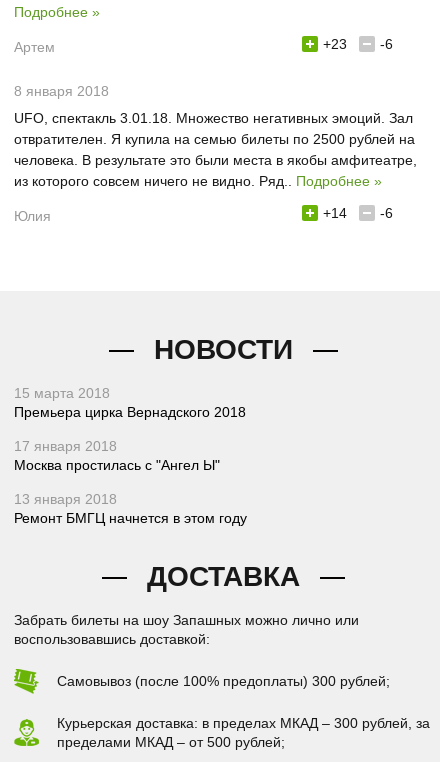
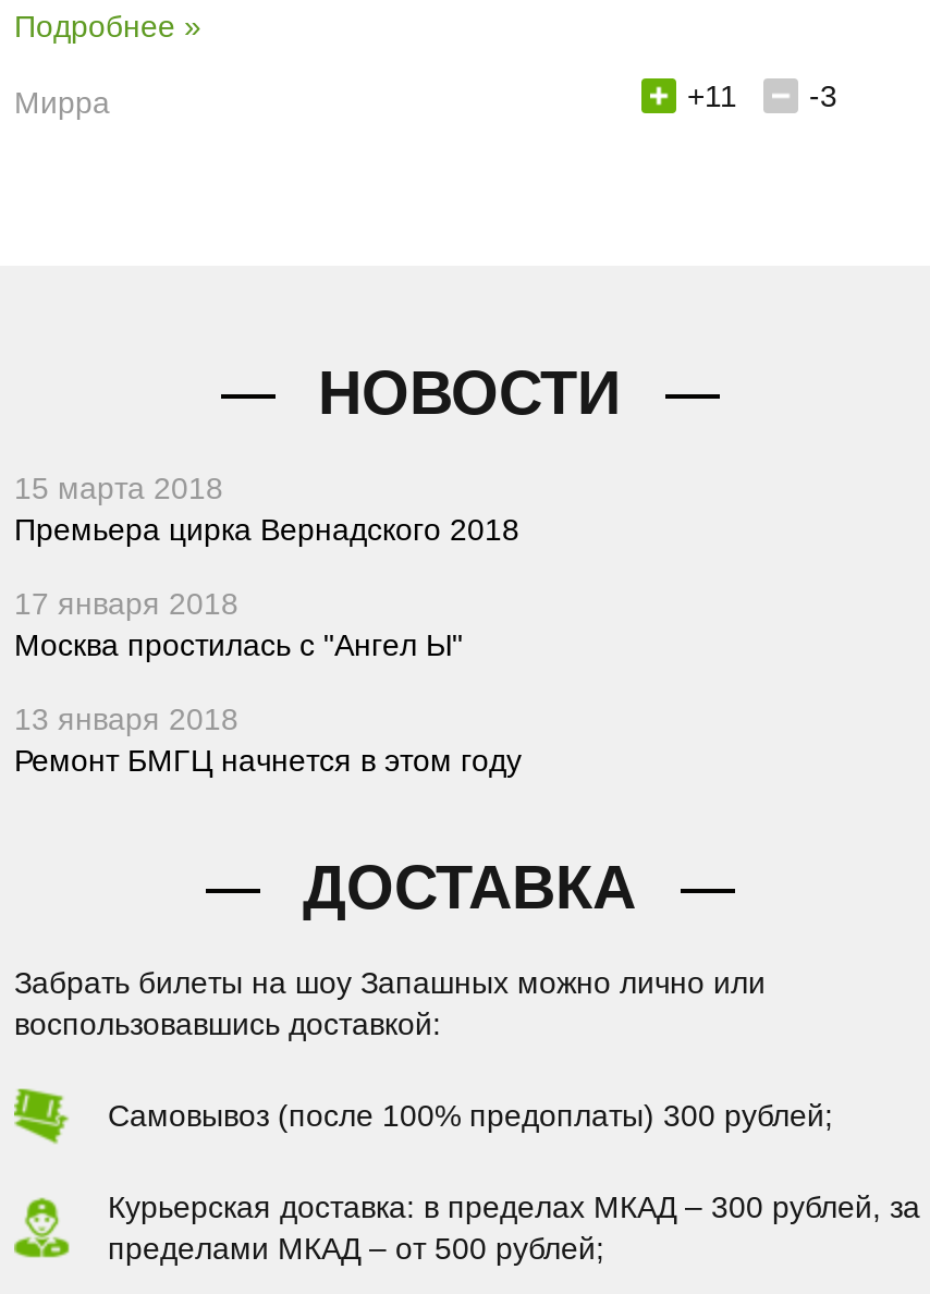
[14,36,417,224] +23 | -6 | Артем | 8 января 2018 | UFO, спектакль 3.01.18. Множество негативных эмоций. Зал | отвратителен. Я купила на семью билеты по 2500 рублей на | человека. В результате это были места в якобы амфитеатре, | из которого совсем ничего не видно. Ряд.. Подробнее » | +14 | -6 | Юлия -> [14,78,837,120] +11 | -3 | Мирра

